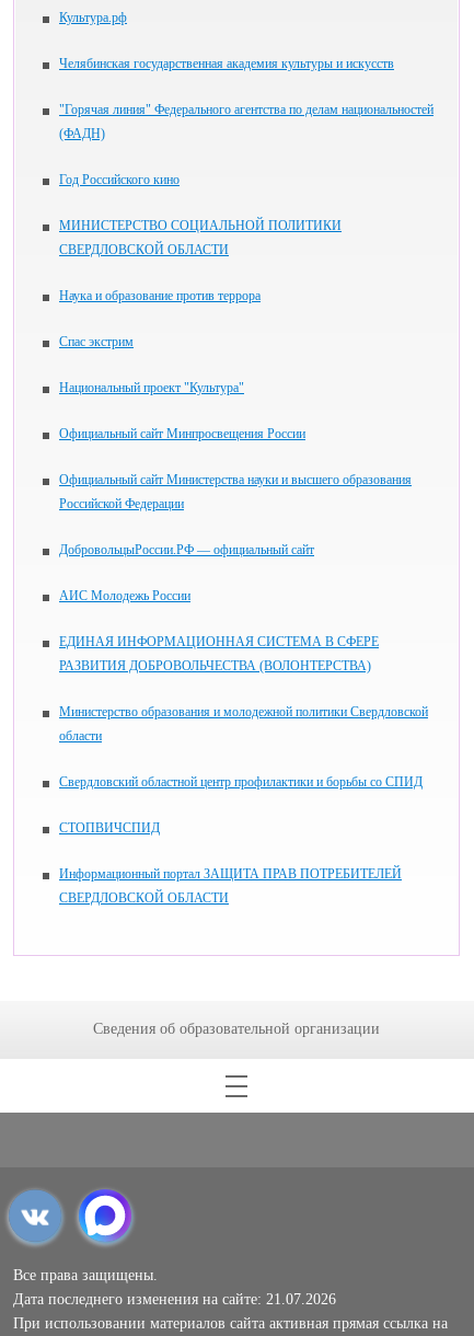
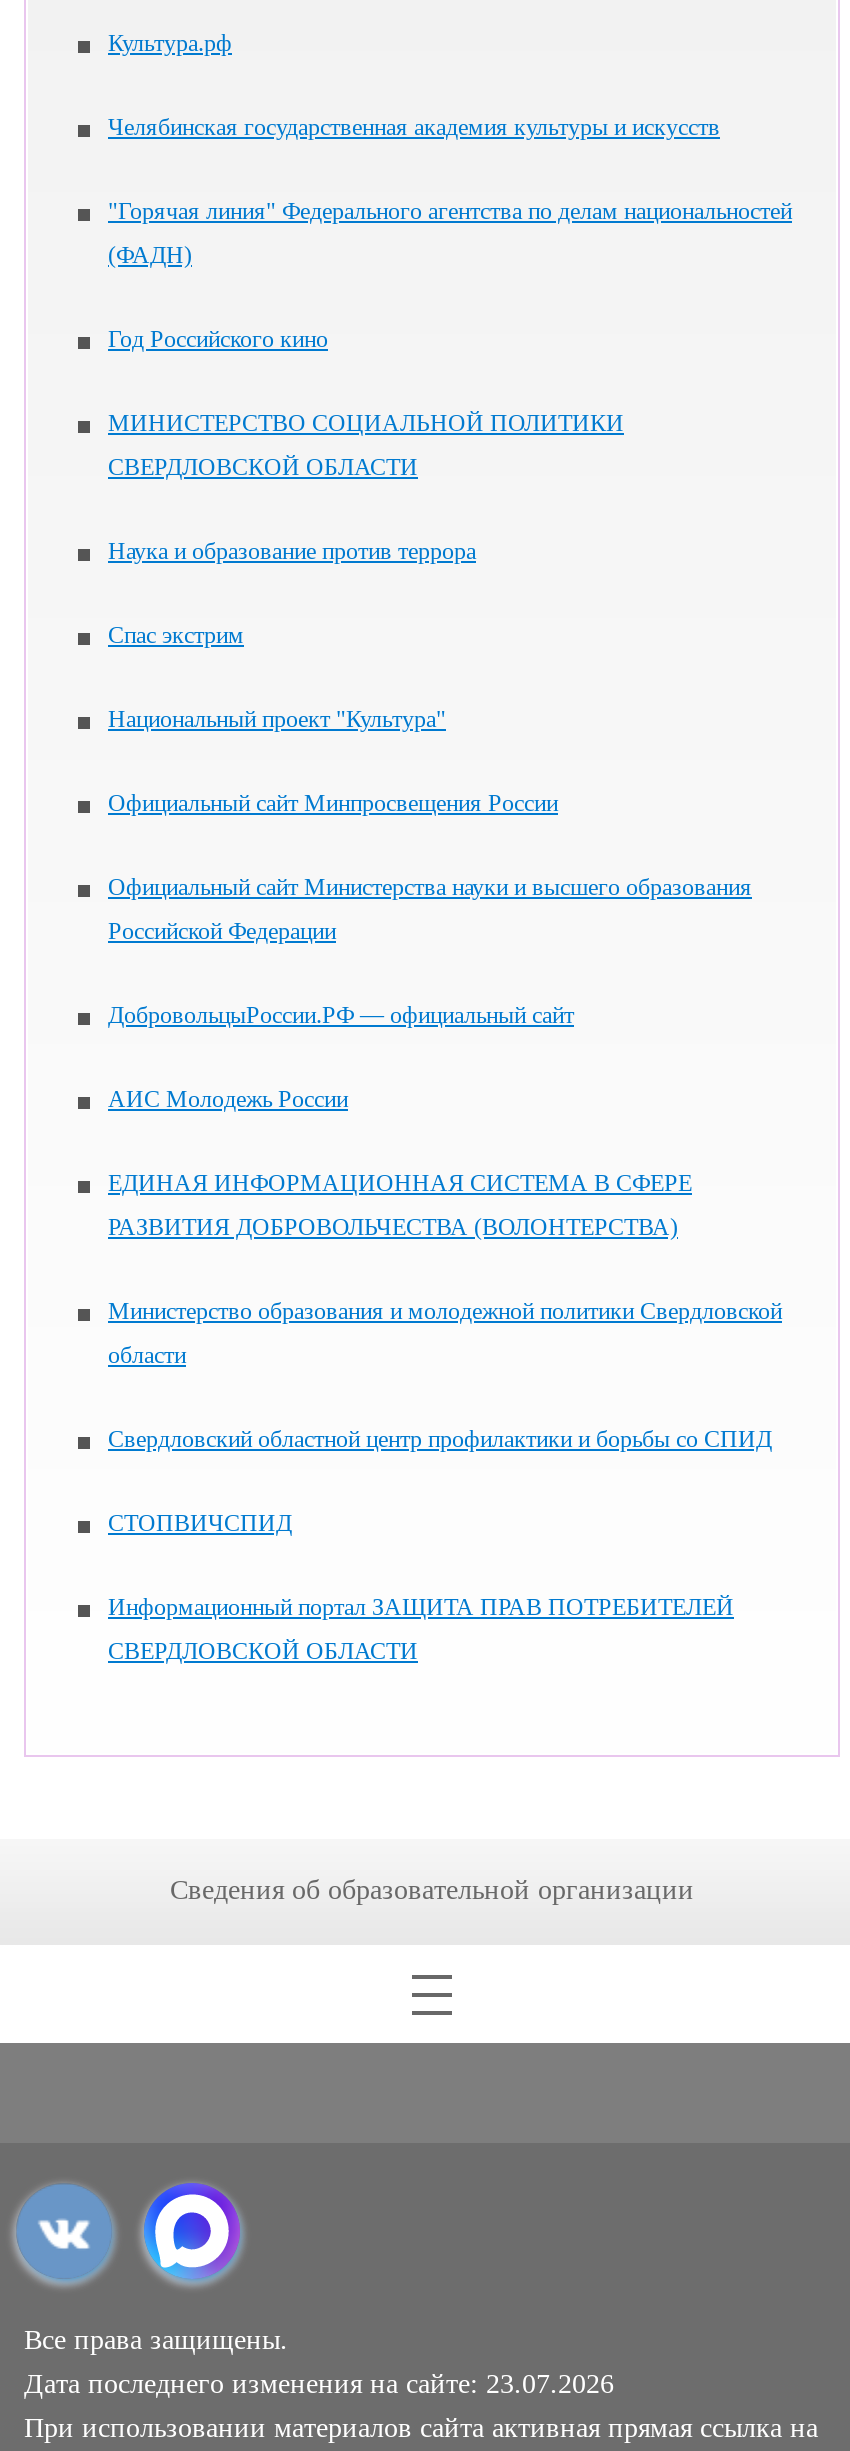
[13,1291,336,1308] Дата последнего изменения на сайте: 21.07.2026 -> [24,2369,614,2399] Дата последнего изменения на сайте: 23.07.2026

